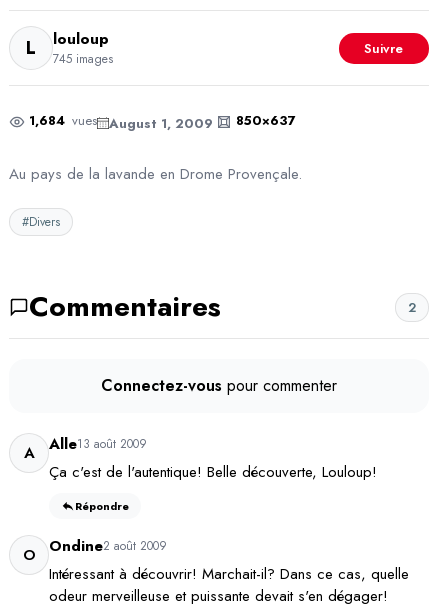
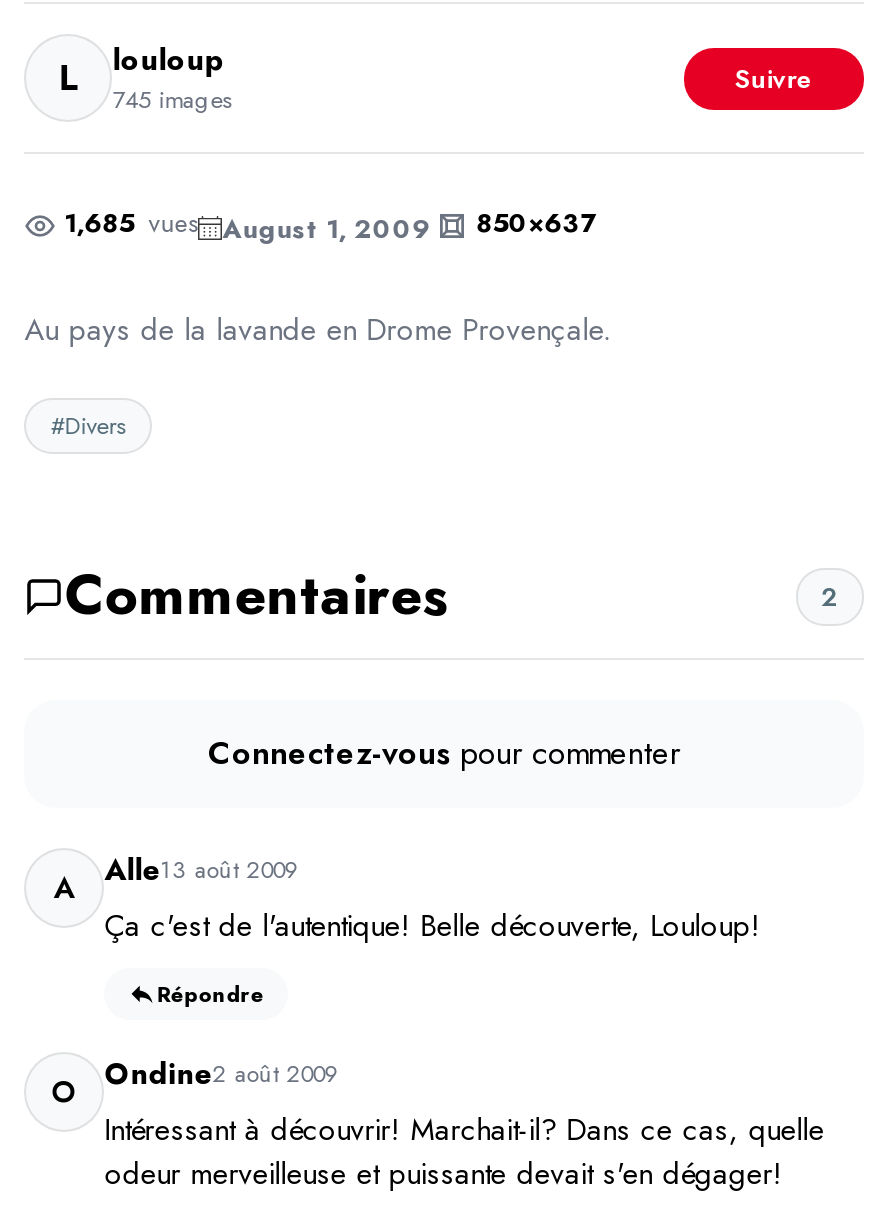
[29,111,296,133] 1,684 vues August 1, 2009 850×637 -> [64,205,596,248] 1,685 vues August 1, 2009 850×637

